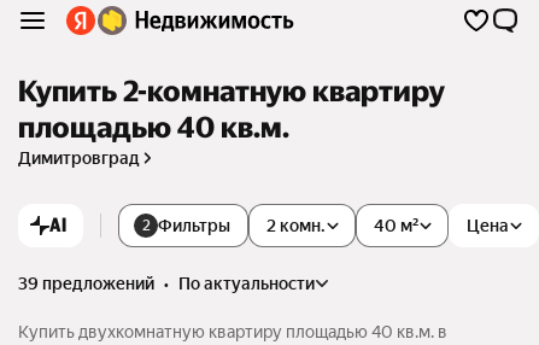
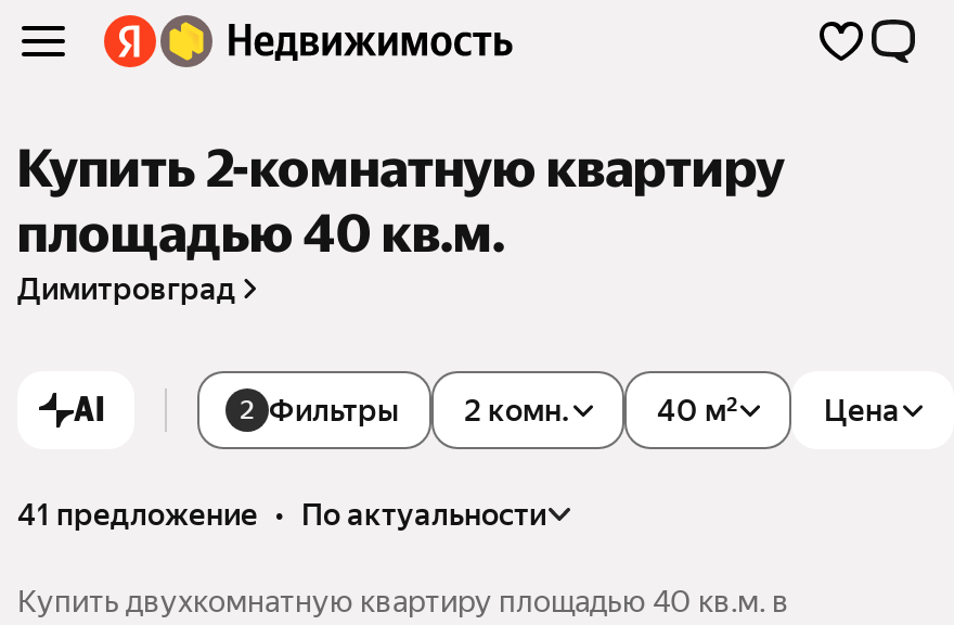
[18,274,315,293] 39 предложений • по актуальности -> [17,497,546,531] 41 предложение • по актуальности

